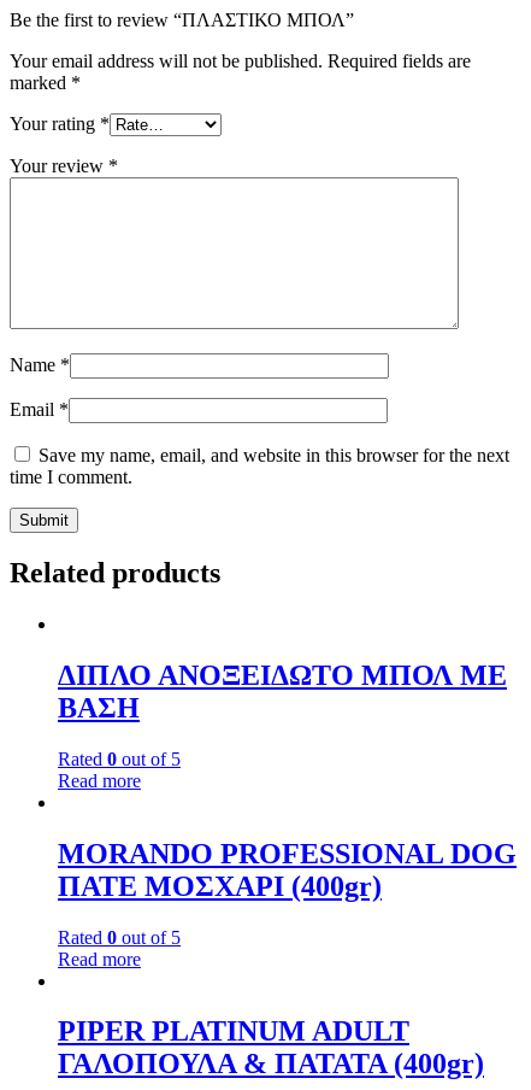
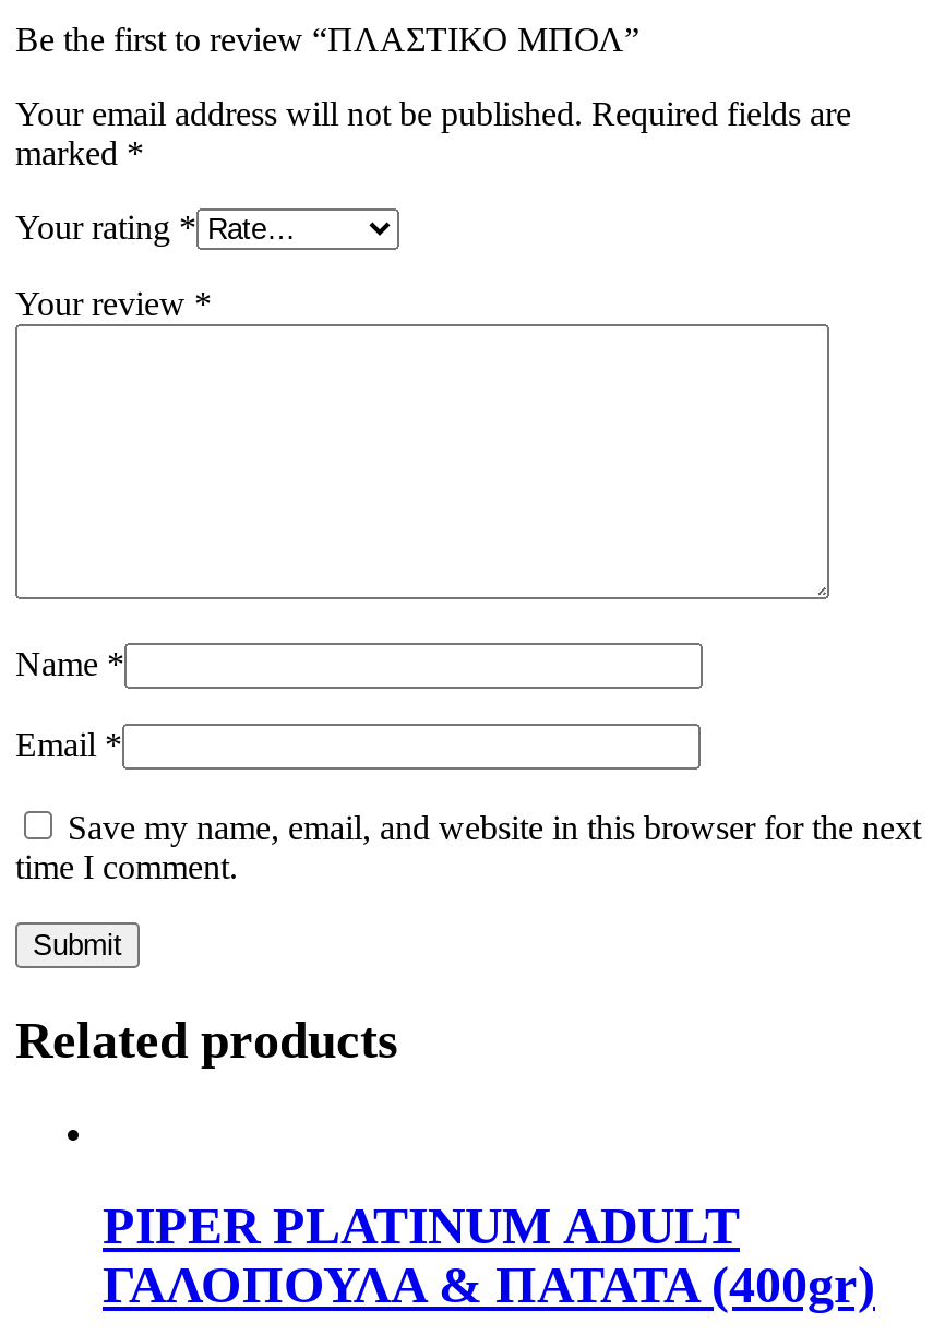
[58,659,517,969] ΔΙΠΛΟ ΑΝΟΞΕΙΔΩΤΟ ΜΠΟΛ ΜΕ | ΒΑΣΗ | Rated 0 out of 5 | Read more | MORANDO PROFESSIONAL DOG | ΠΑΤΕ ΜΟΣΧΑΡΙ (400gr) | Rated 0 out of 5 | Read more -> none

